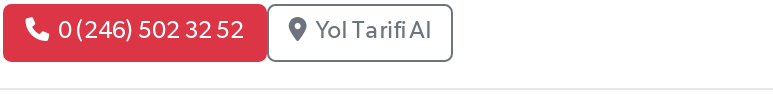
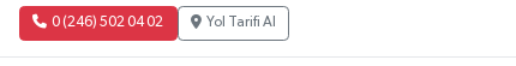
[58,20,244,44] 0 (246) 502 32 52 -> [52,16,164,30] 0 (246) 502 04 02

